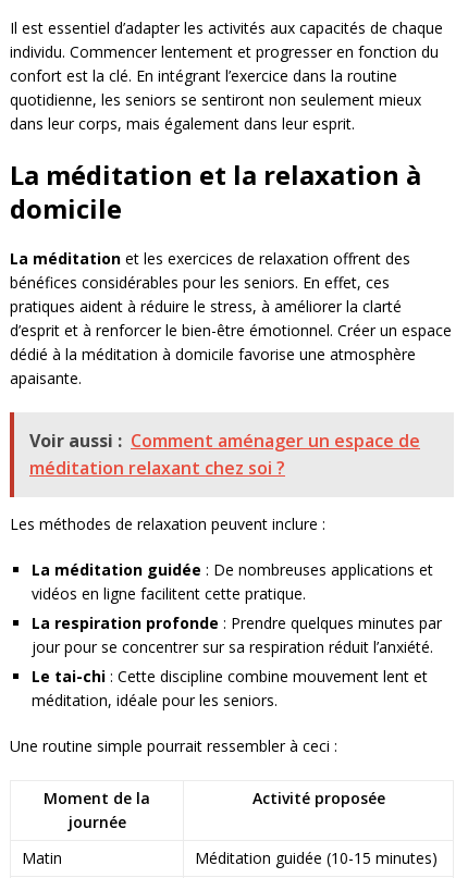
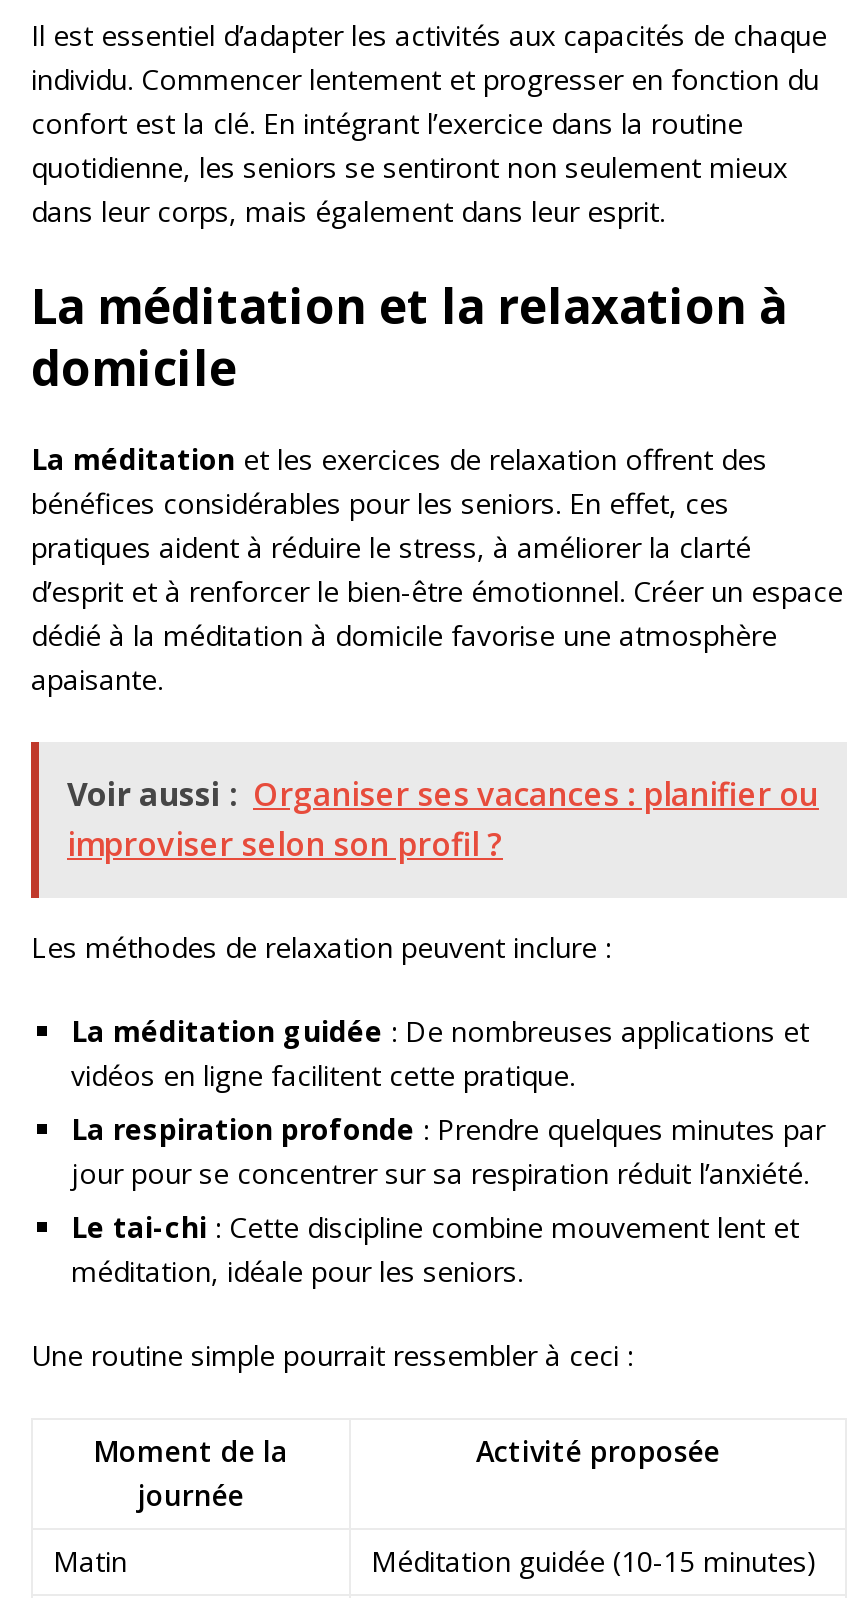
[29,429,420,480] Voir aussi : Comment aménager un espace de | méditation relaxant chez soi ? -> [67,772,819,866] Voir aussi : Organiser ses vacances : planifier ou | improviser selon son profil ?

